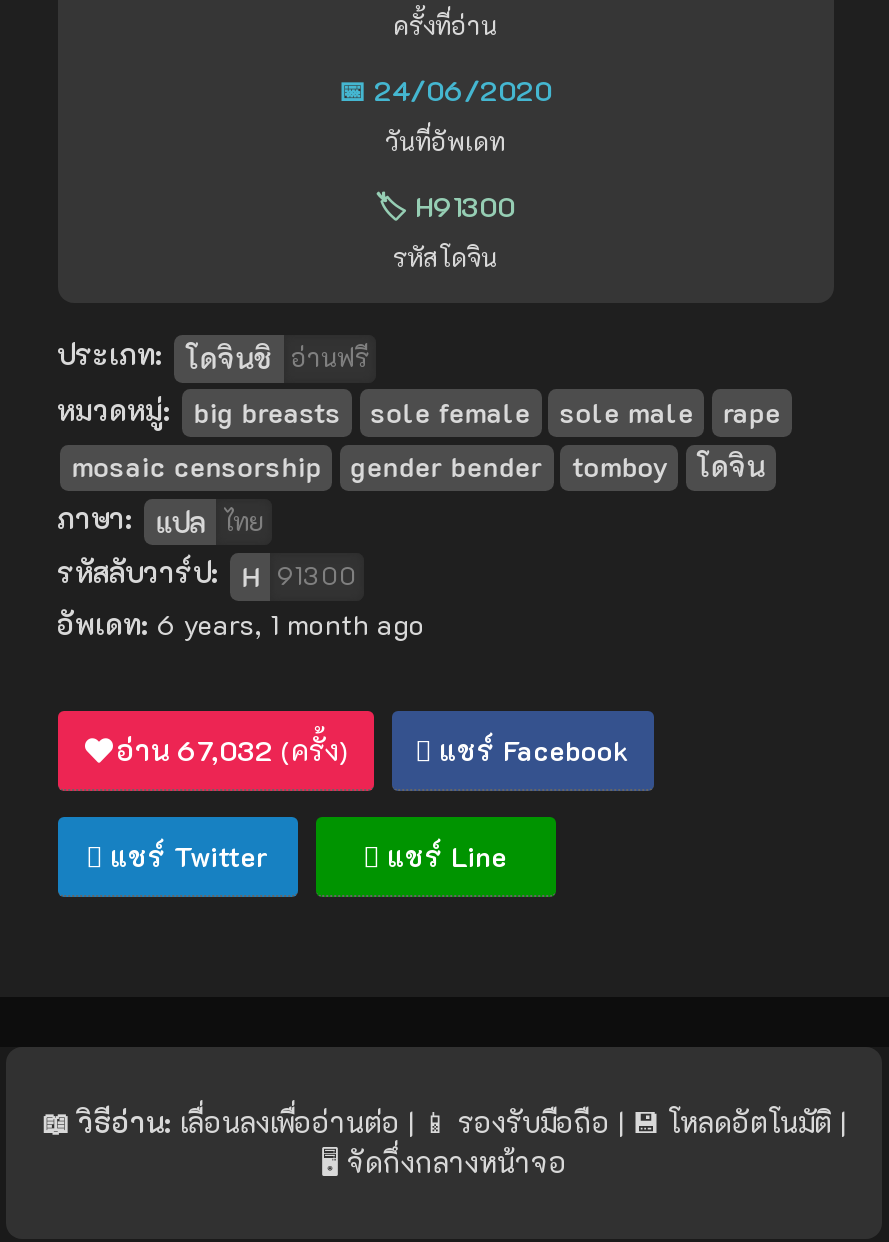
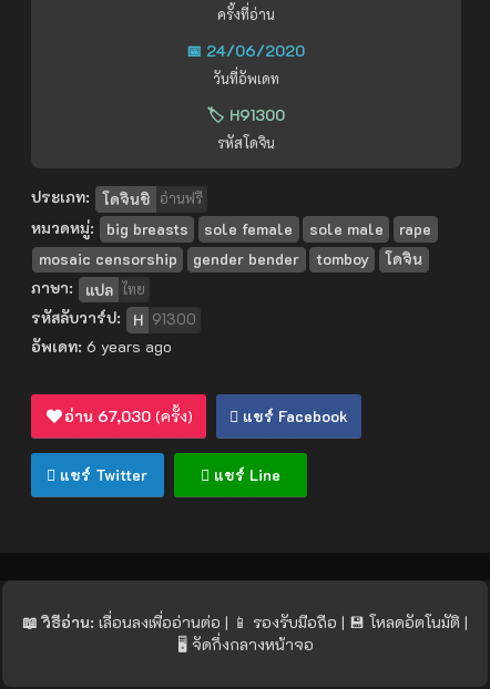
[57,604,425,642] อัพเดท: 6 years, 1 month ago -> [30,335,171,356] อัพเดท: 6 years ago
[117,730,349,768] อ่าน67,032 (ครั้ง) -> [64,405,192,426] อ่าน67,030 (ครั้ง)

